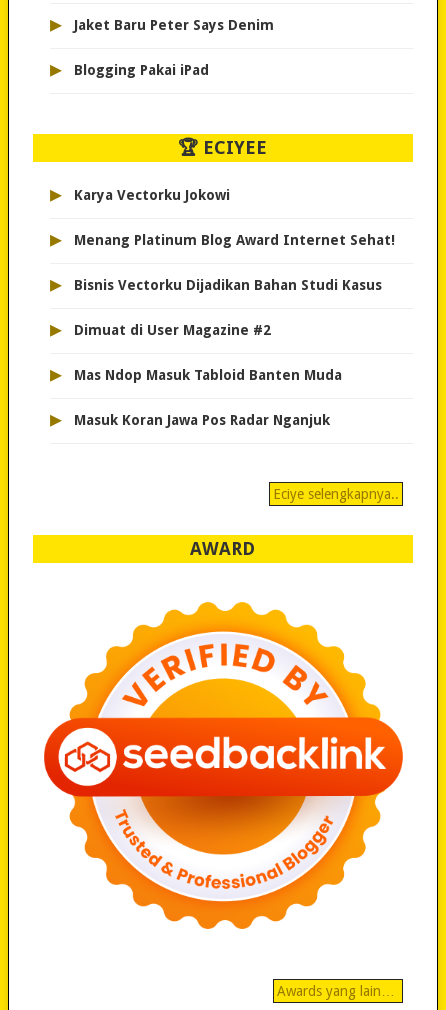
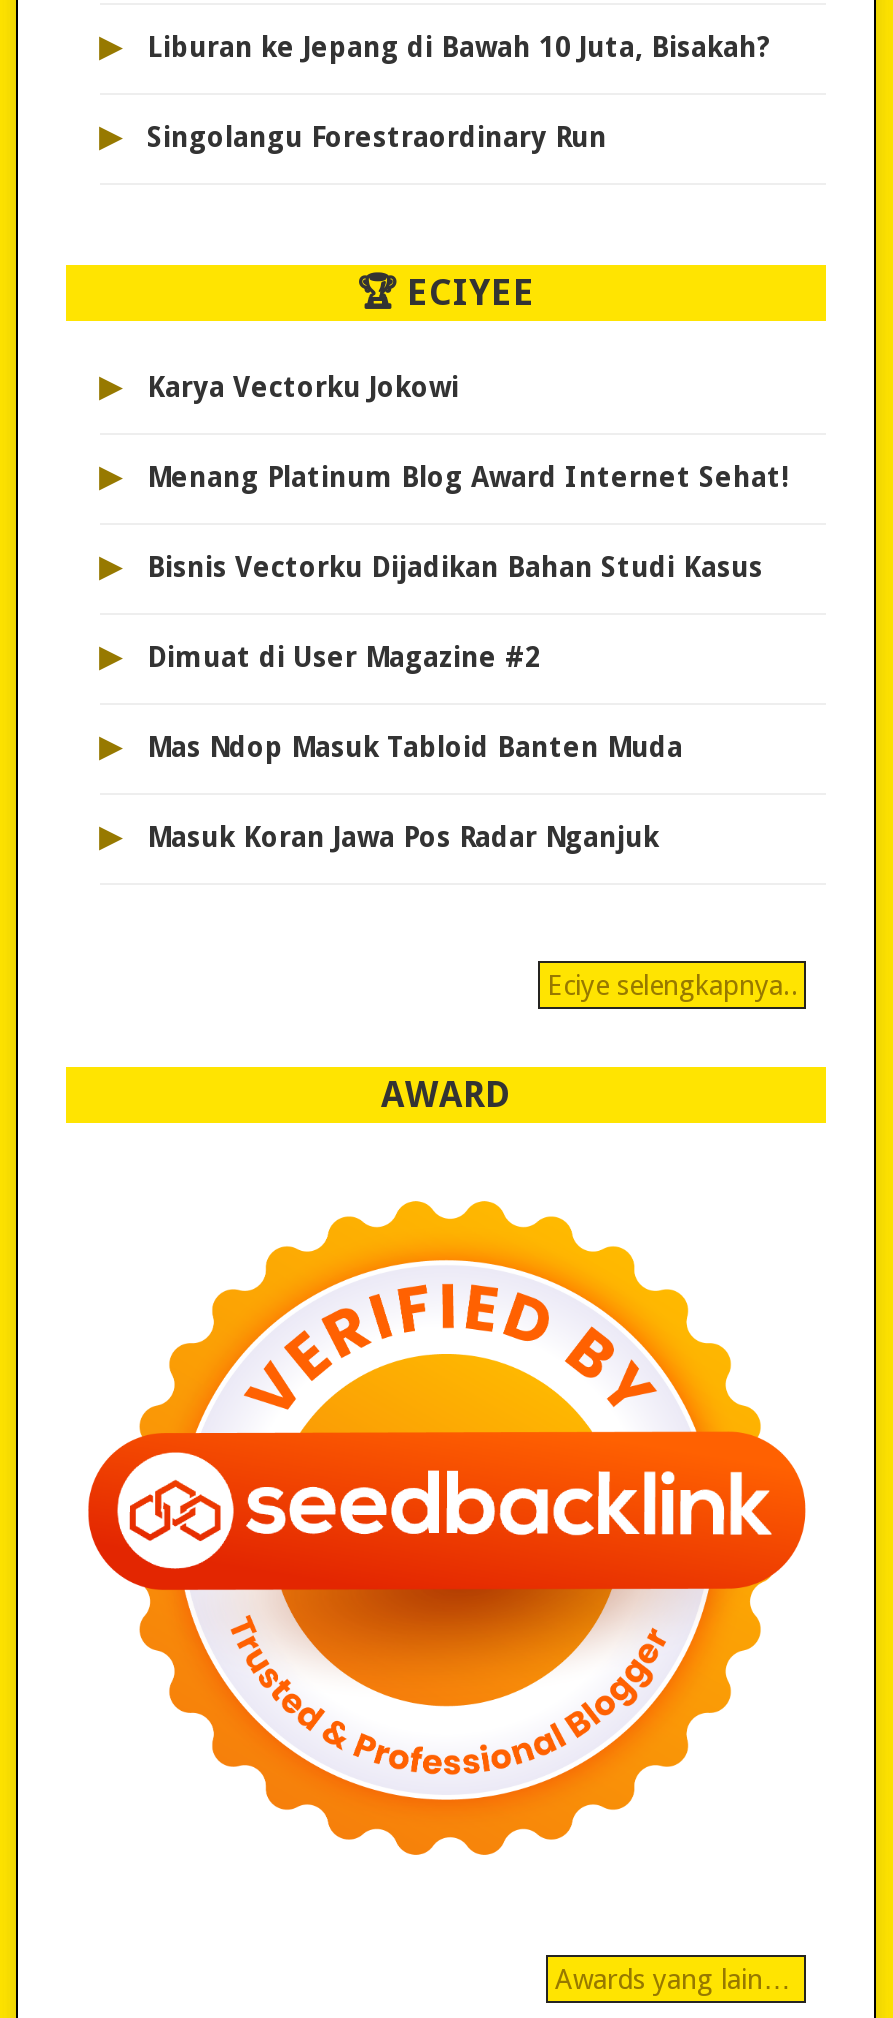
[73,17,273,33] Jaket Baru Peter Says Denim -> [147,31,771,63] Liburan ke Jepang di Bawah 10 Juta, Bisakah?
[73,62,208,78] Blogging Pakai iPad -> [147,121,607,153] Singolangu Forestraordinary Run

